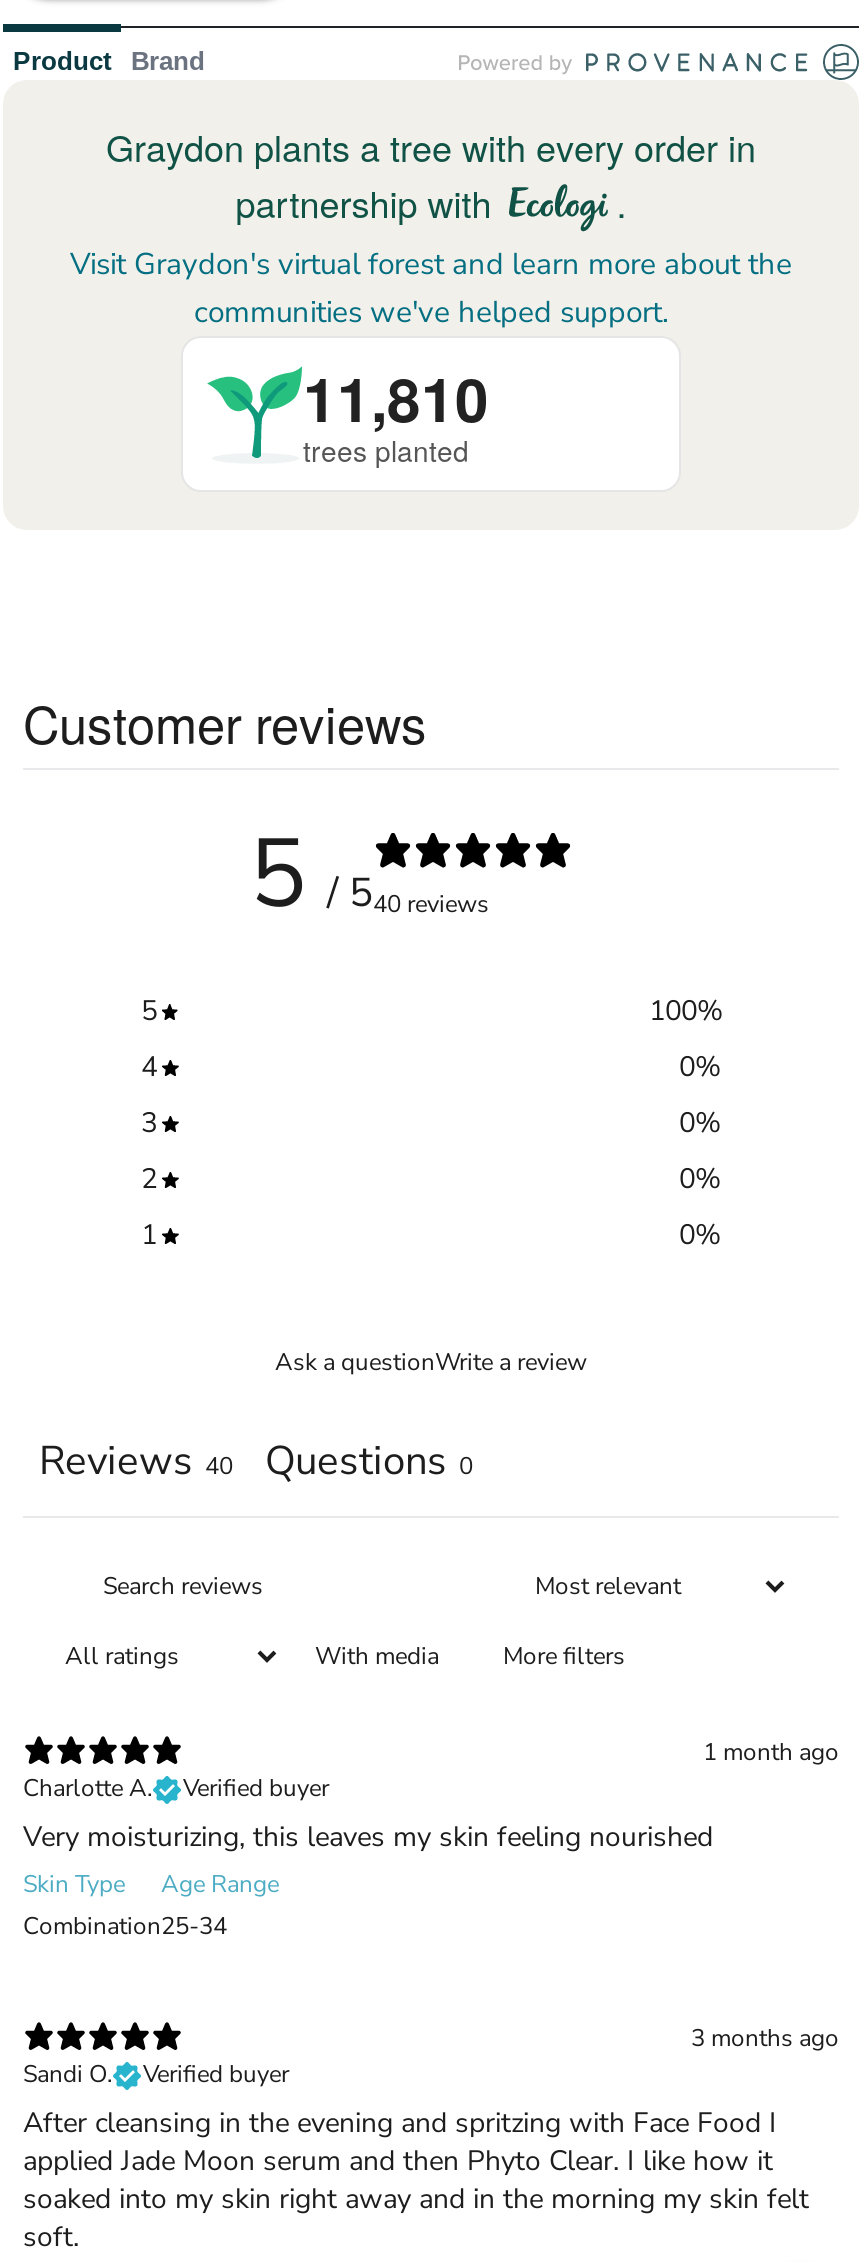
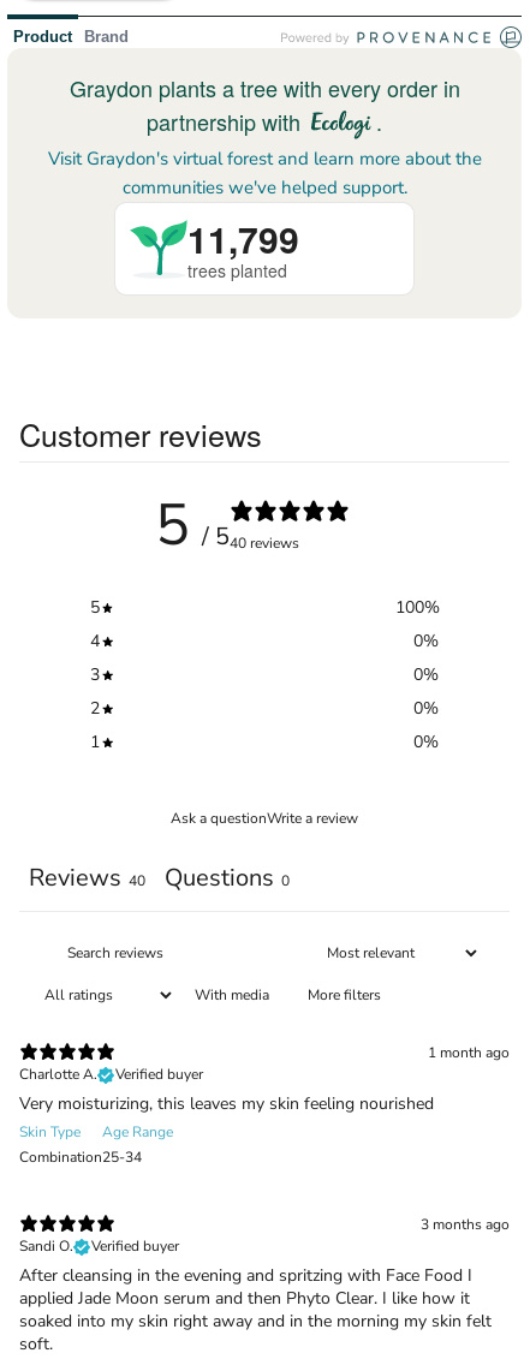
[303,354,489,440] 11,810 -> [187,212,299,264] 11,799

